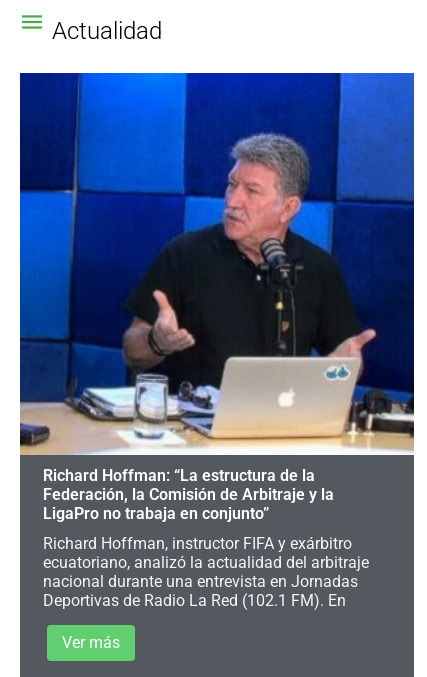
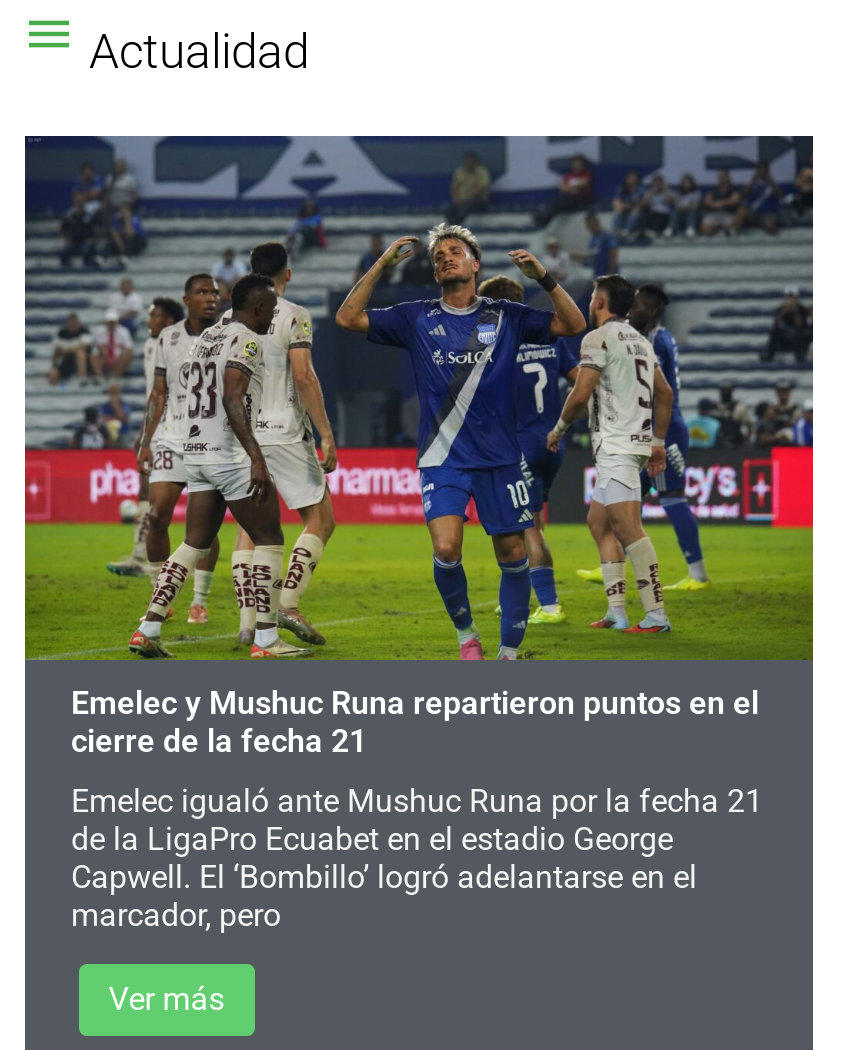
[19,72,415,523] [image] | Richard Hoffman: “La estructura de la | Federación, la Comisión de Arbitraje y la | LigaPro no trabaja en conjunto” -> [23,134,815,760] [image] | Emelec y Mushuc Runa repartieron puntos en el | cierre de la fecha 21
[43,534,369,610] Richard Hoffman, instructor FIFA y exárbitro | ecuatoriano, analizó la actualidad del arbitraje | nacional durante una entrevista en Jornadas | Deportivas de Radio La Red (102.1 FM). En -> [71,782,763,934] Emelec igualó ante Mushuc Runa por la fecha 21 | de la LigaPro Ecuabet en el estadio George | Capwell. El ‘Bombillo’ logró adelantarse en el | marcador, pero

